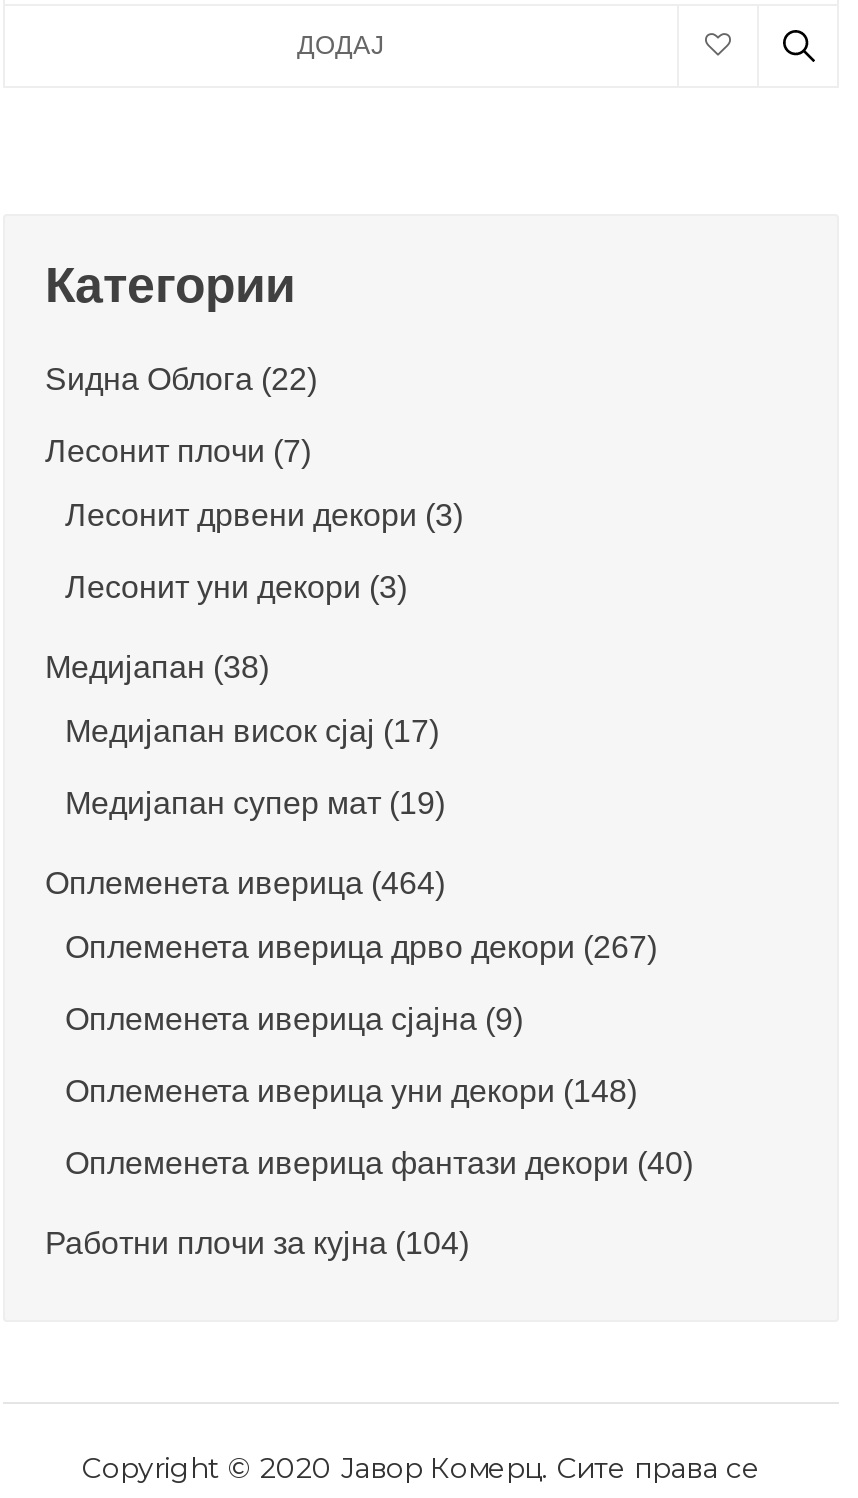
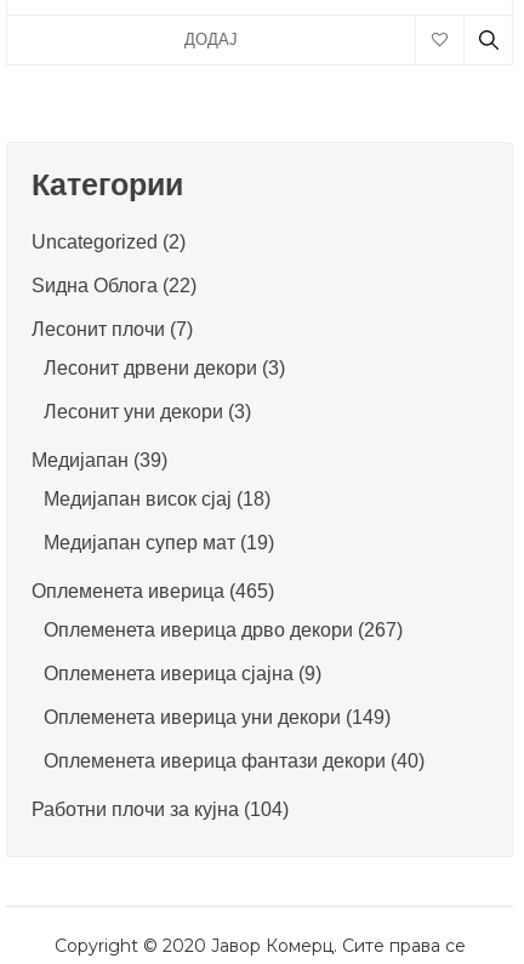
none -> [32,232,186,253] Uncategorized (2)
[45,651,269,685] Медијапан (38) -> [32,450,167,471] Медијапан (39)
[65,715,439,749] Медијапан висок сјај (17) -> [44,489,270,510] Медијапан висок сјај (18)
[45,867,445,901] Оплеменета иверица (464) -> [32,581,274,602] Оплеменета иверица (465)
[65,1075,637,1109] Оплеменета иверица уни декори (148) -> [44,708,391,728] Оплеменета иверица уни декори (149)

